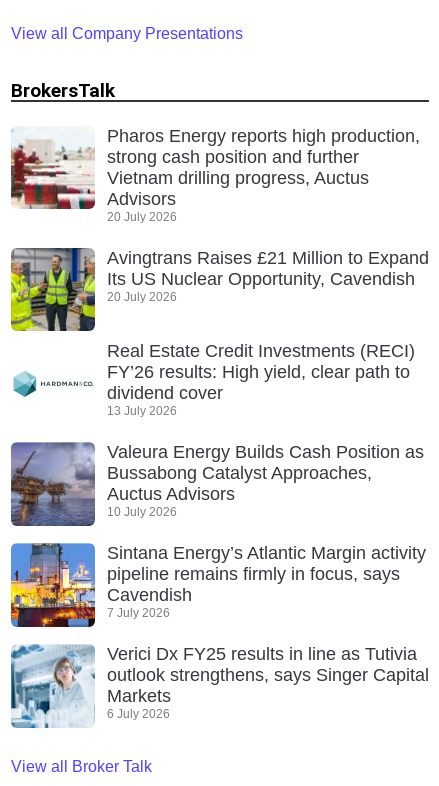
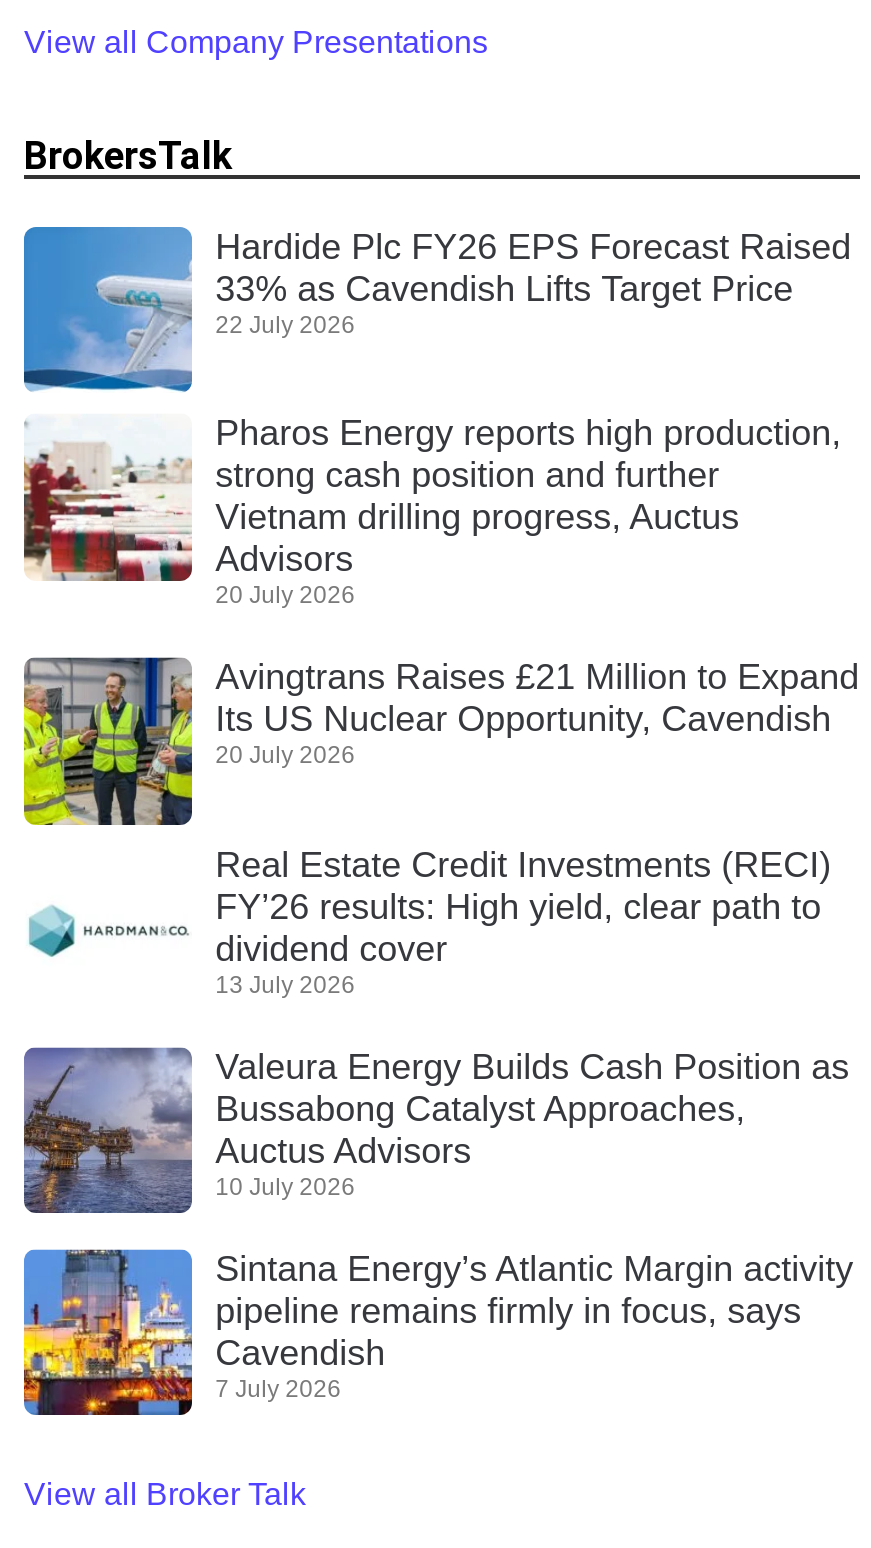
none -> [22,225,851,393] [image] | Hardide Plc FY26 EPS Forecast Raised | 33% as Cavendish Lifts Target Price | 22 July 2026
moved [9,126,429,620] -> [20,413,859,1403]: [image] | Pharos Energy reports high production, | strong cash position and further | ... | Cavendish | 7 July 2026
[10,644,429,729] [image] | Verici Dx FY25 results in line as Tutivia | outlook strengthens, says Singer Capital | Markets | 6 July 2026 -> none

